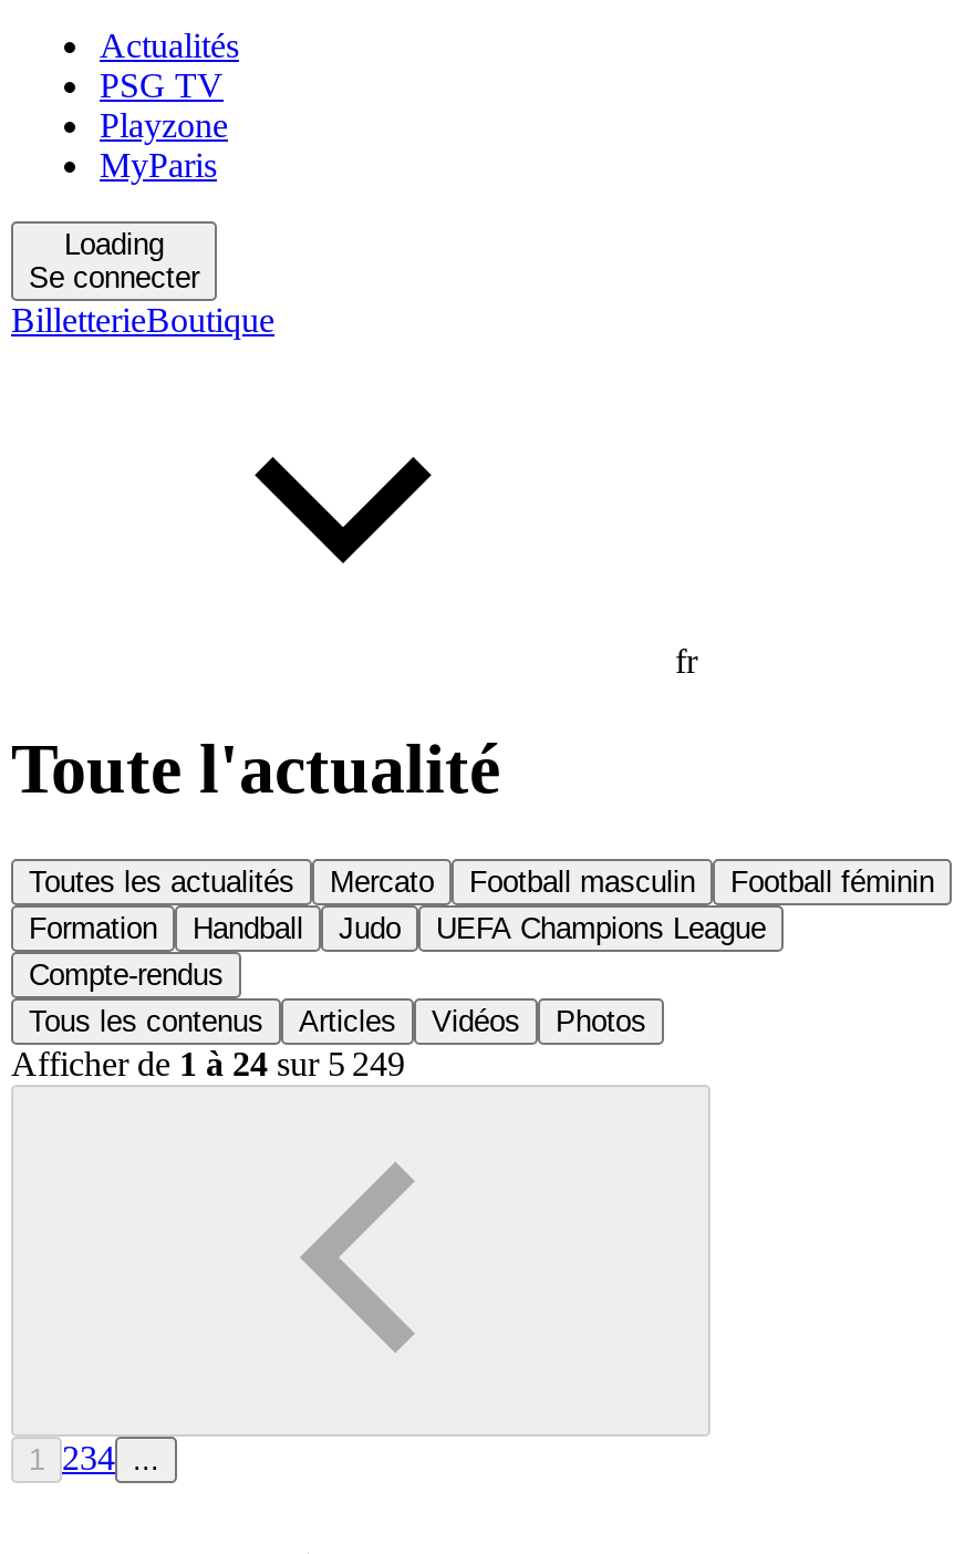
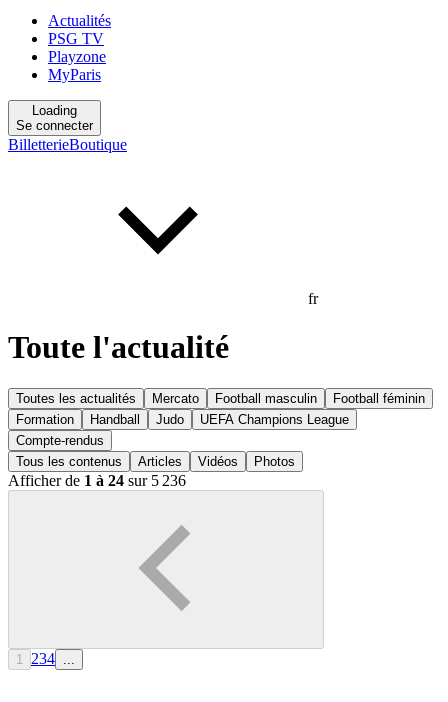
[11,1045,405,1082] Afficher de1 à 24sur 5 249 -> [8,472,186,489] Afficher de1 à 24sur 5 236

